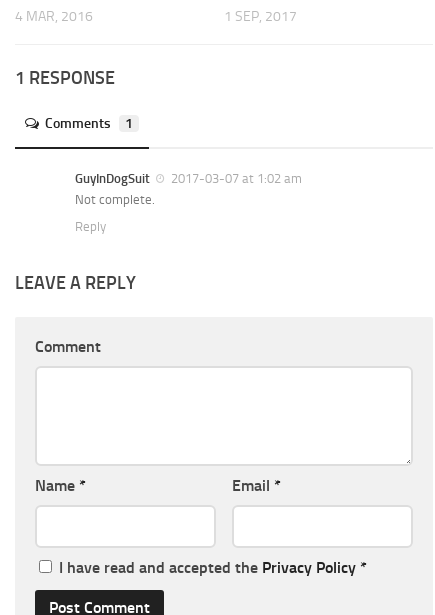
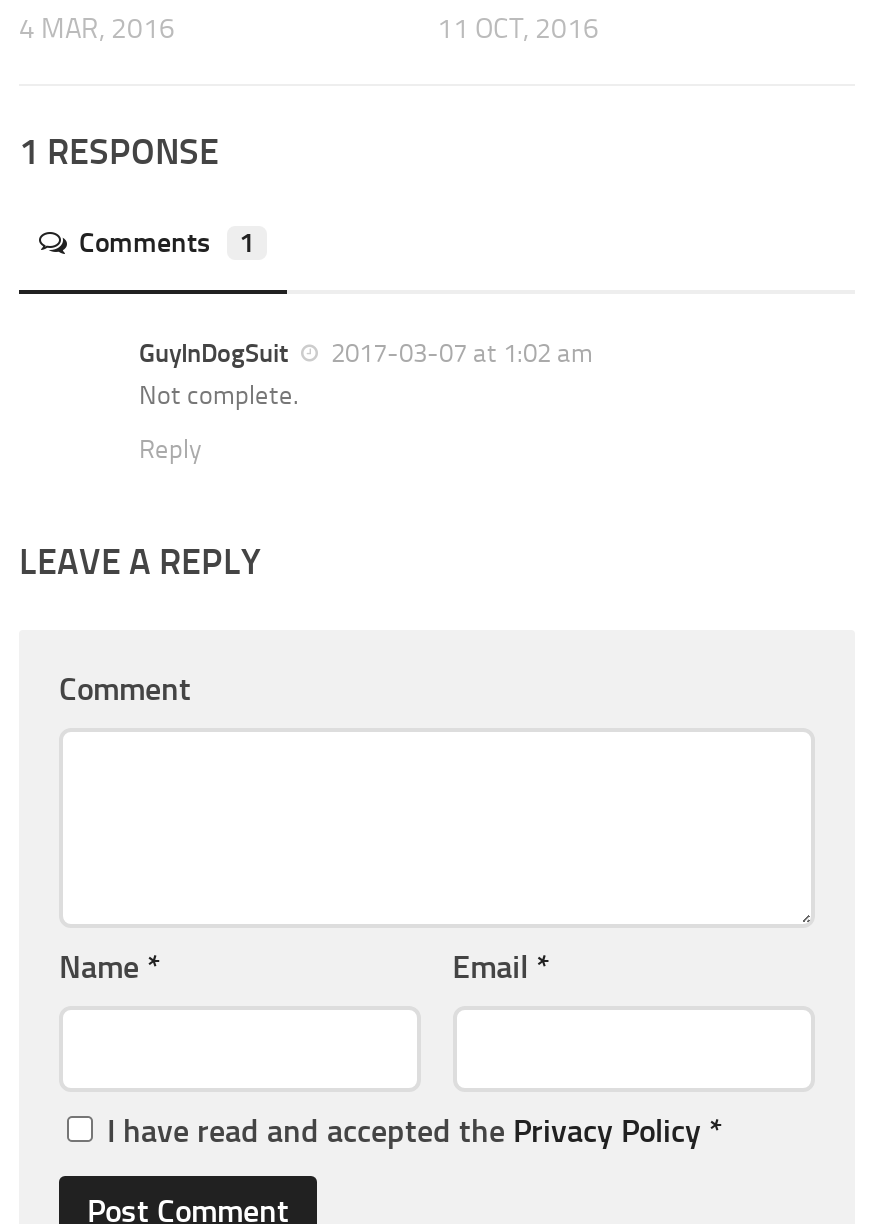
[224,8,297,25] 1 SEP, 2017 -> [437,11,599,45] 11 OCT, 2016

